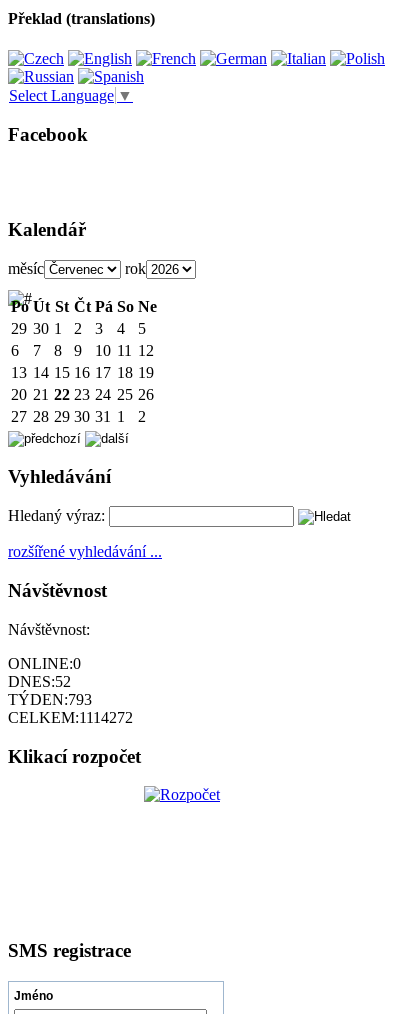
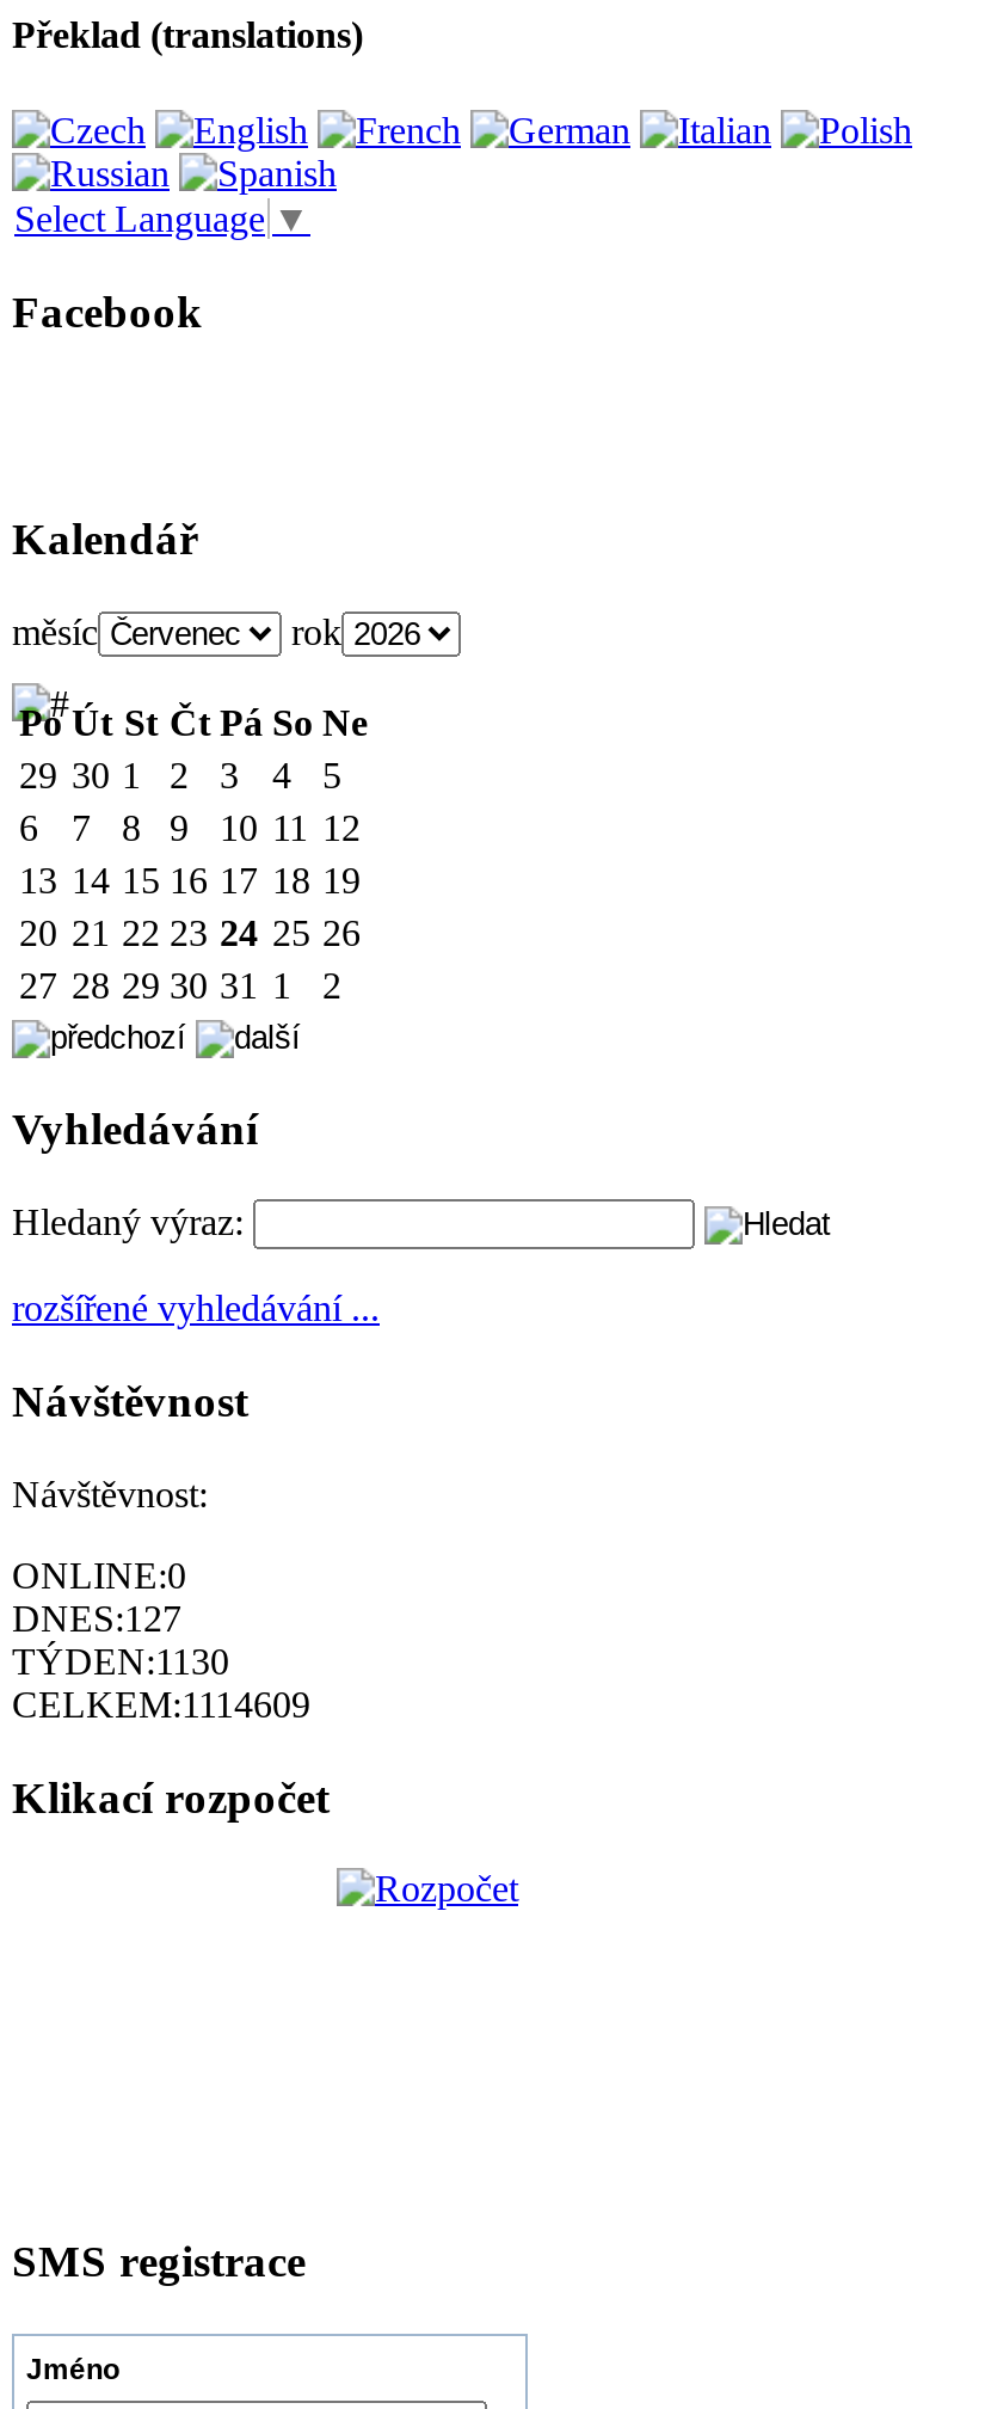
[8,673,71,690] DNES:52 -> [12,1598,181,1638] DNES:127
[8,691,92,708] TÝDEN:793 -> [12,1641,229,1681] TÝDEN:1130
[8,709,133,726] CELKEM:1114272 -> [12,1684,310,1724] CELKEM:1114609

